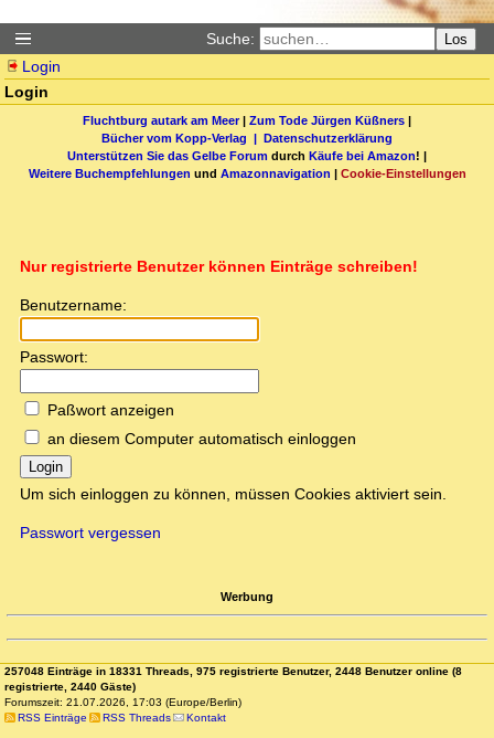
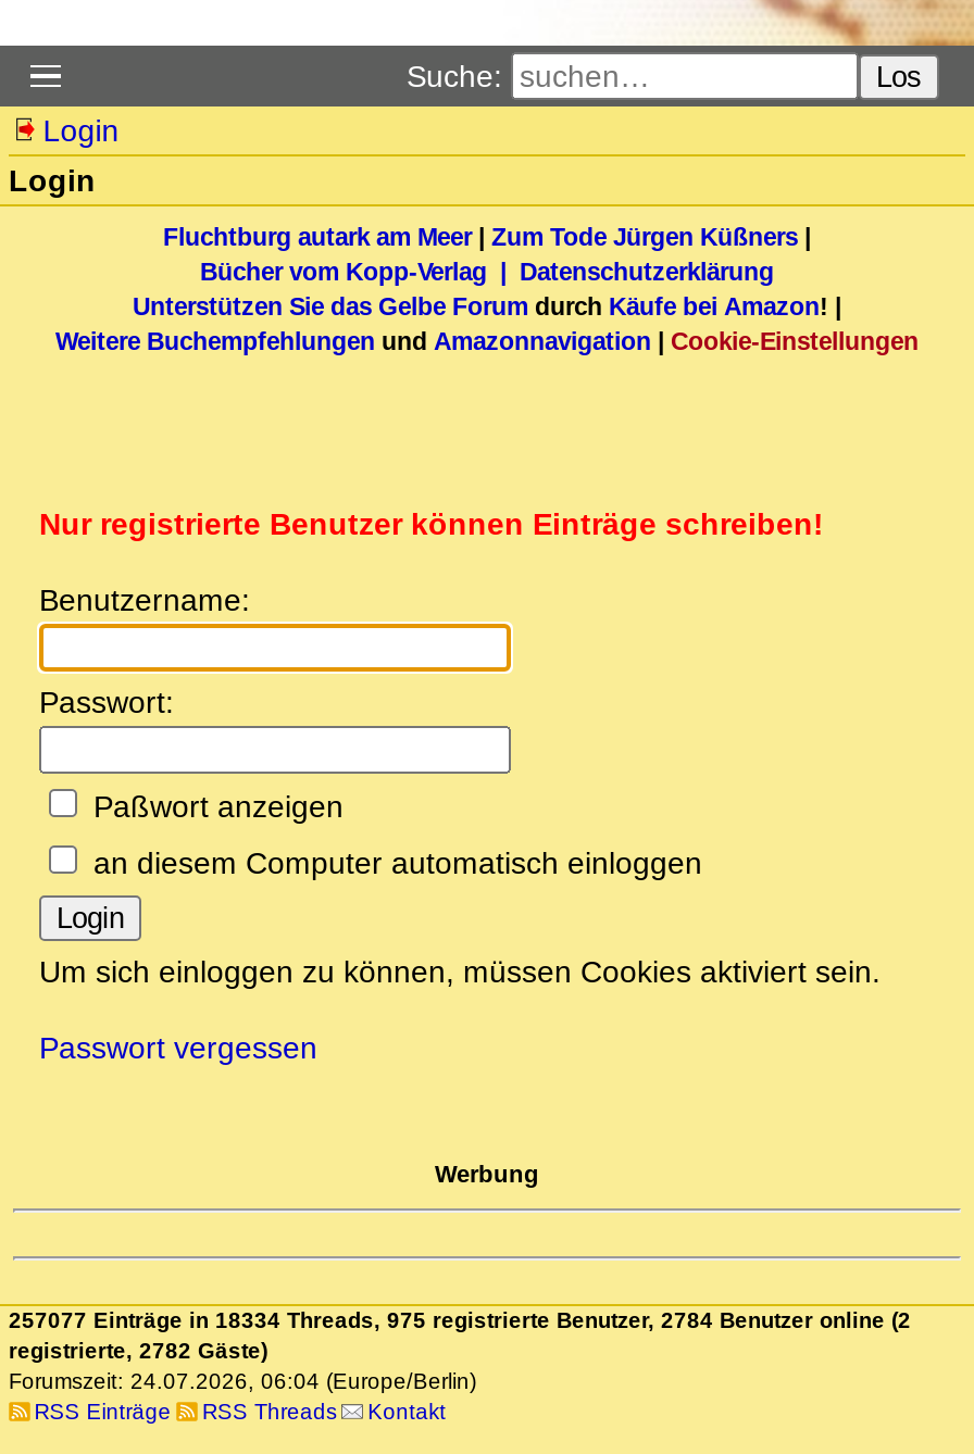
[4,665,462,678] 257048 Einträge in 18331 Threads, 975 registrierte Benutzer, 2448 Benutzer online (8 -> [9,1309,911,1333] 257077 Einträge in 18334 Threads, 975 registrierte Benutzer, 2784 Benutzer online (2
[4,681,136,693] registrierte, 2440 Gäste) -> [9,1339,267,1363] registrierte, 2782 Gäste)
[4,696,241,709] Forumszeit: 21.07.2026, 17:03 (Europe/Berlin) -> [9,1370,476,1394] Forumszeit: 24.07.2026, 06:04 (Europe/Berlin)

